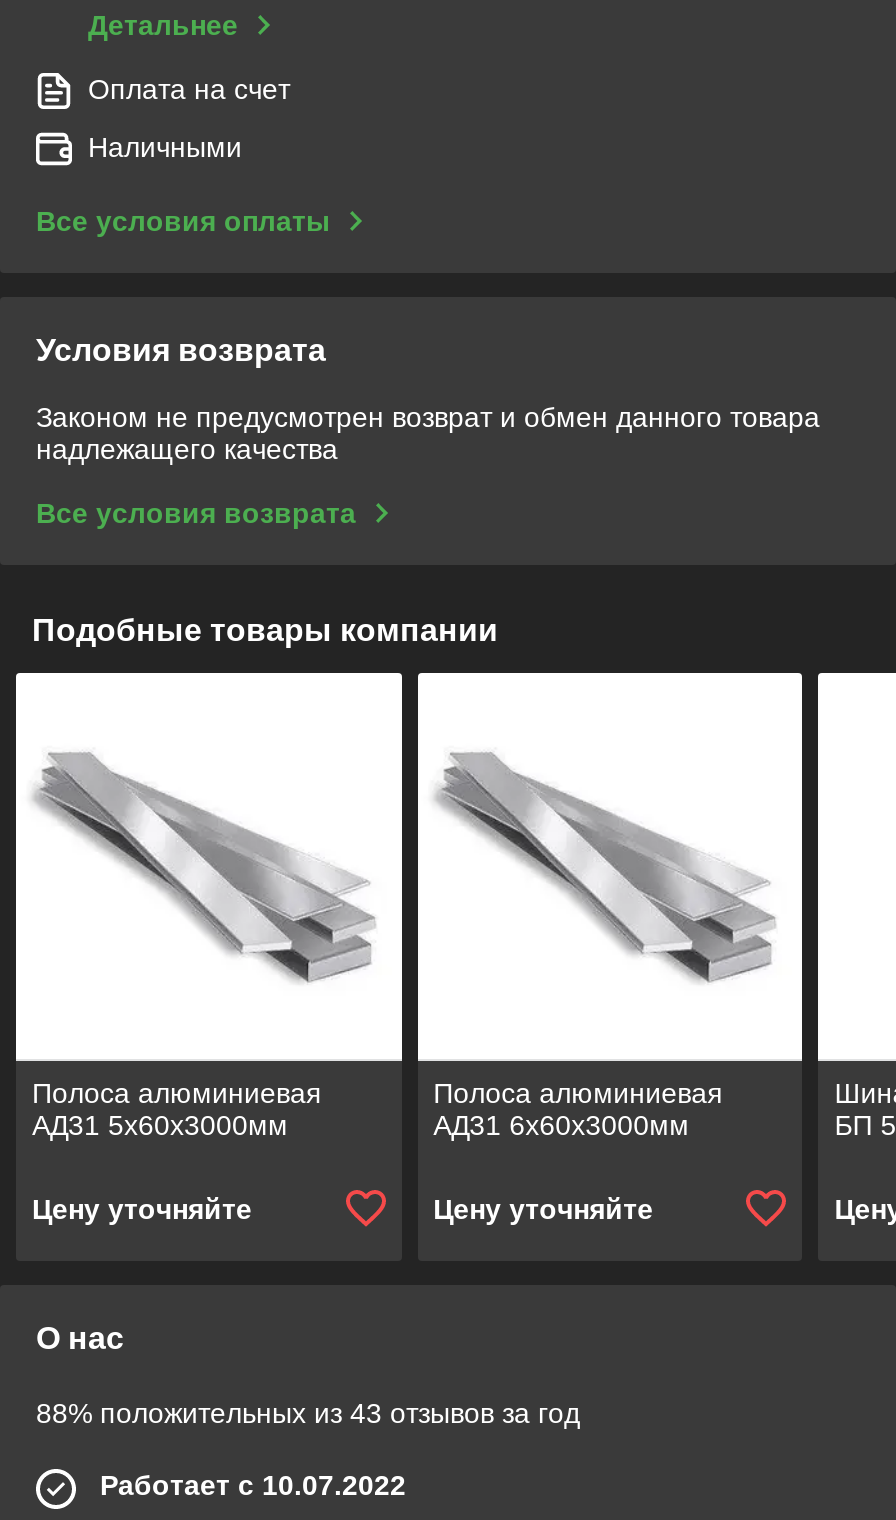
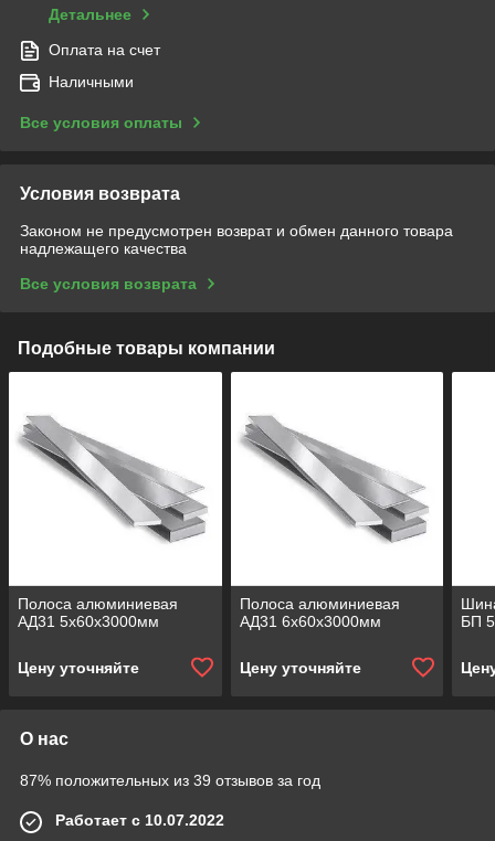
[36,1397,580,1429] 88% положительных из 43 отзывов за год -> [20,771,320,789] 87% положительных из 39 отзывов за год

